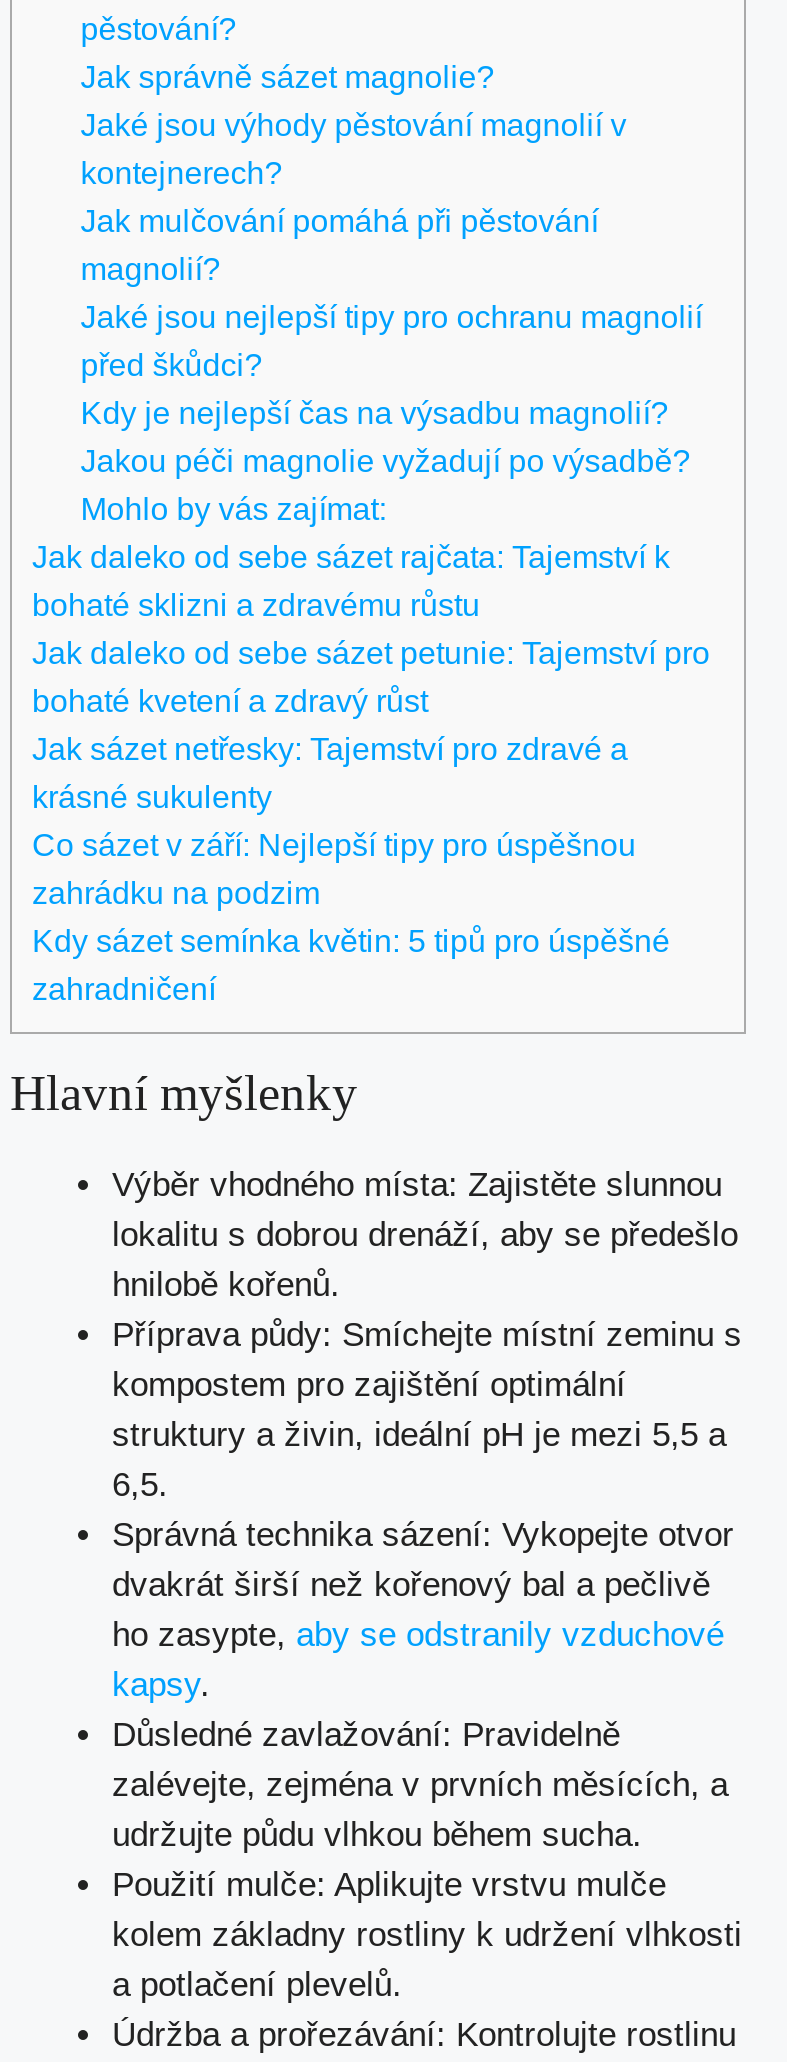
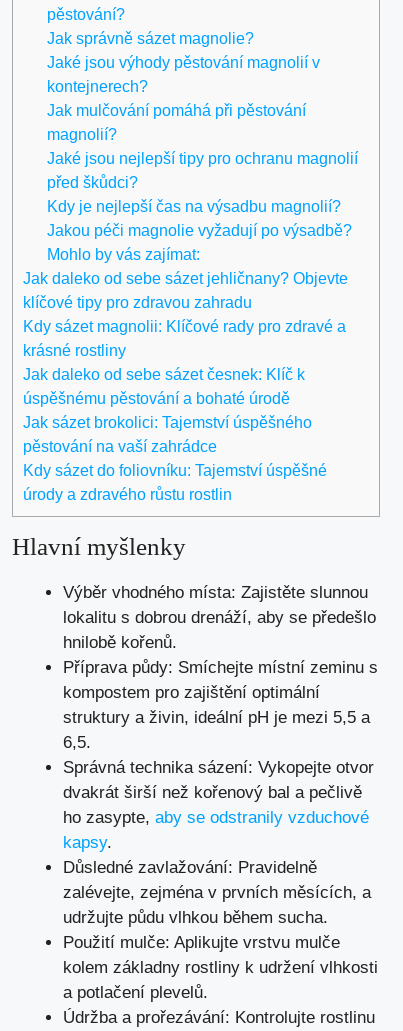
[32,537,710,1005] Jak daleko od sebe sázet rajčata: Tajemství k | bohaté sklizni a zdravému růstu | Jak daleko od sebe sázet petunie: Tajemství pro | bohaté kvetení a zdravý růst | Jak sázet netřesky: Tajemství pro zdravé a | krásné sukulenty | Co sázet v září: Nejlepší tipy pro úspěšnou | zahrádku na podzim | Kdy sázet semínka květin: 5 tipů pro úspěšné | zahradničení -> [23,269,348,503] Jak daleko od sebe sázet jehličnany? Objevte | klíčové tipy pro zdravou zahradu | Kdy sázet magnolii: Klíčové rady pro zdravé a | krásné rostliny | Jak daleko od sebe sázet česnek: Klíč k | úspěšnému pěstování a bohaté úrodě | Jak sázet brokolici: Tajemství úspěšného | pěstování na vaší zahrádce | Kdy sázet do foliovníku: Tajemství úspěšné | úrody a zdravého růstu rostlin

